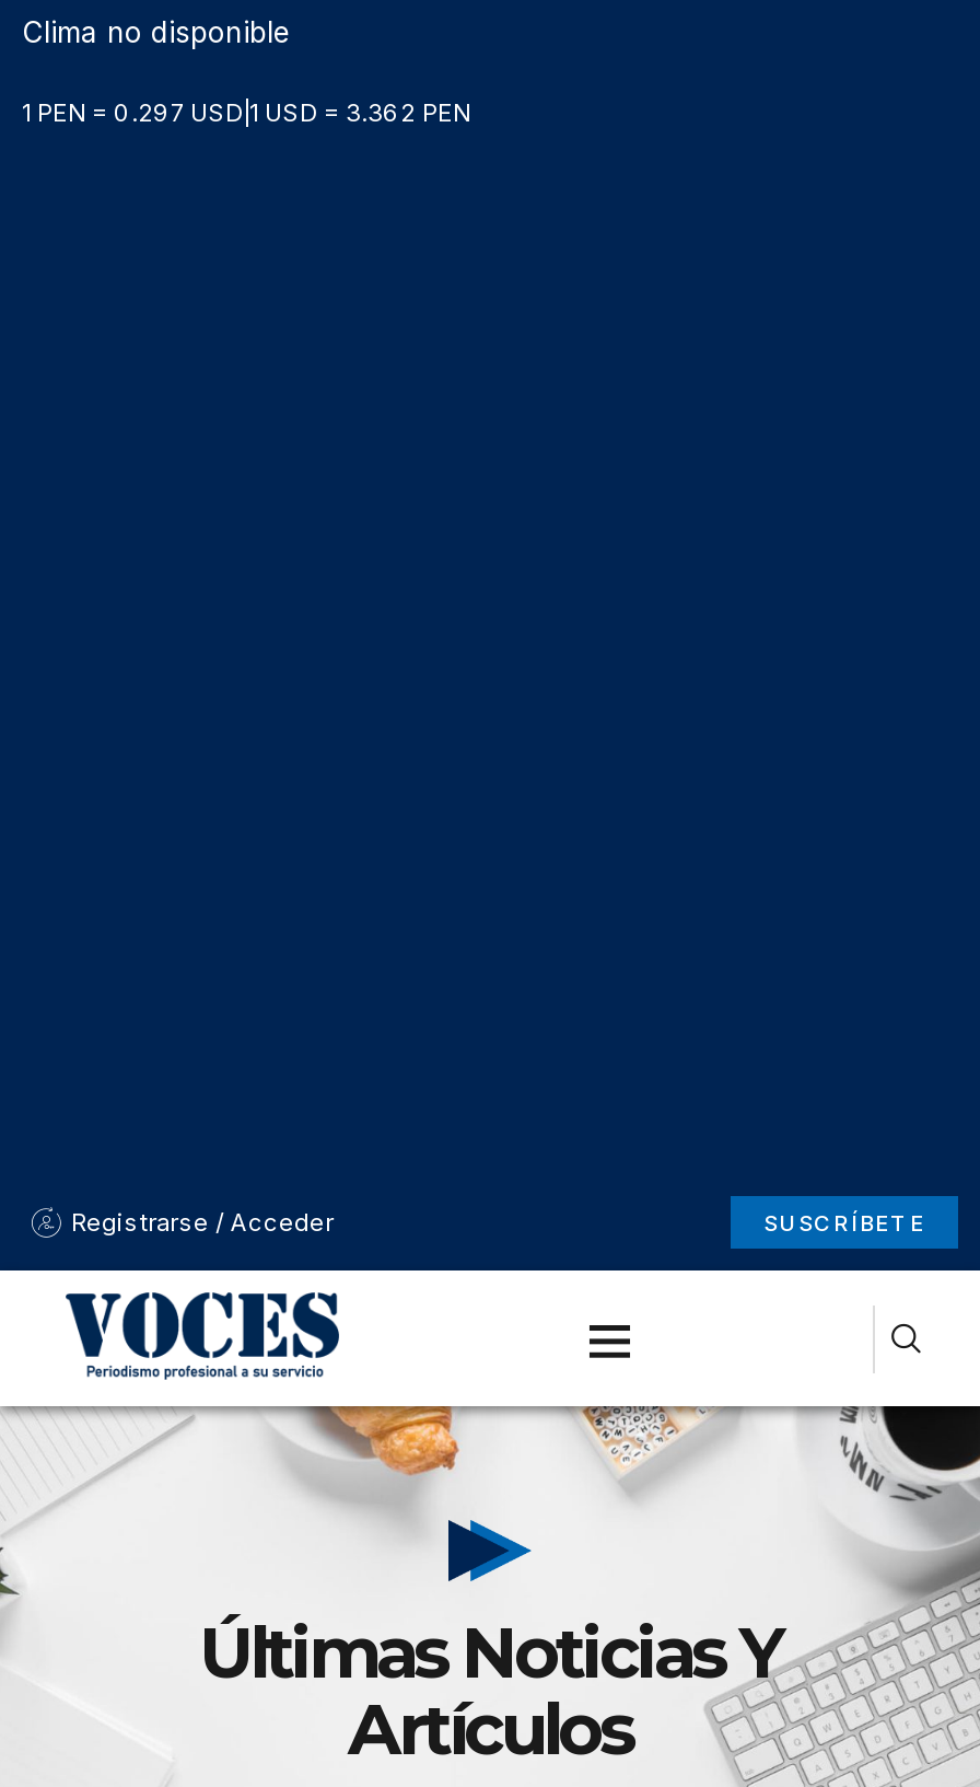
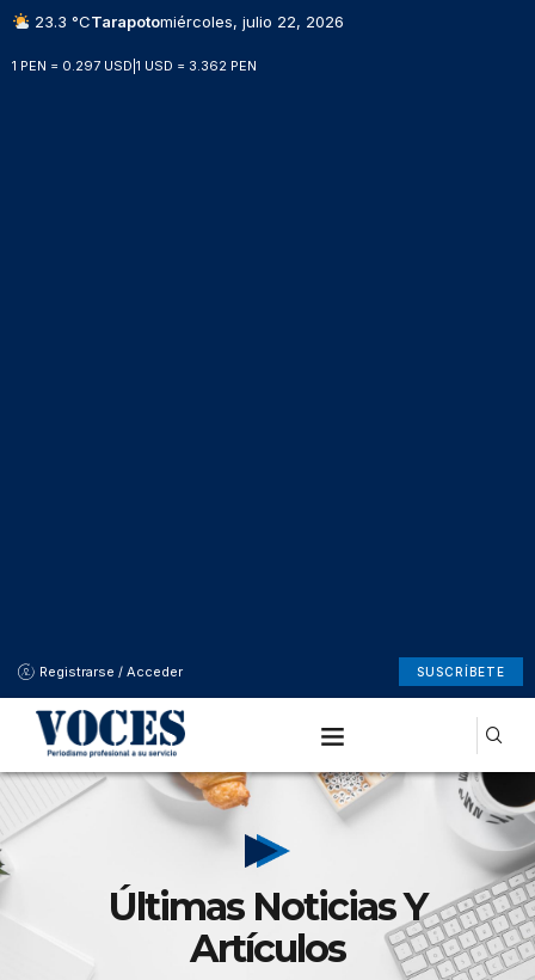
[22,14,291,49] Clima no disponible -> [30,12,344,31] 23.3 °CTarapotomiércoles, julio 22, 2026

